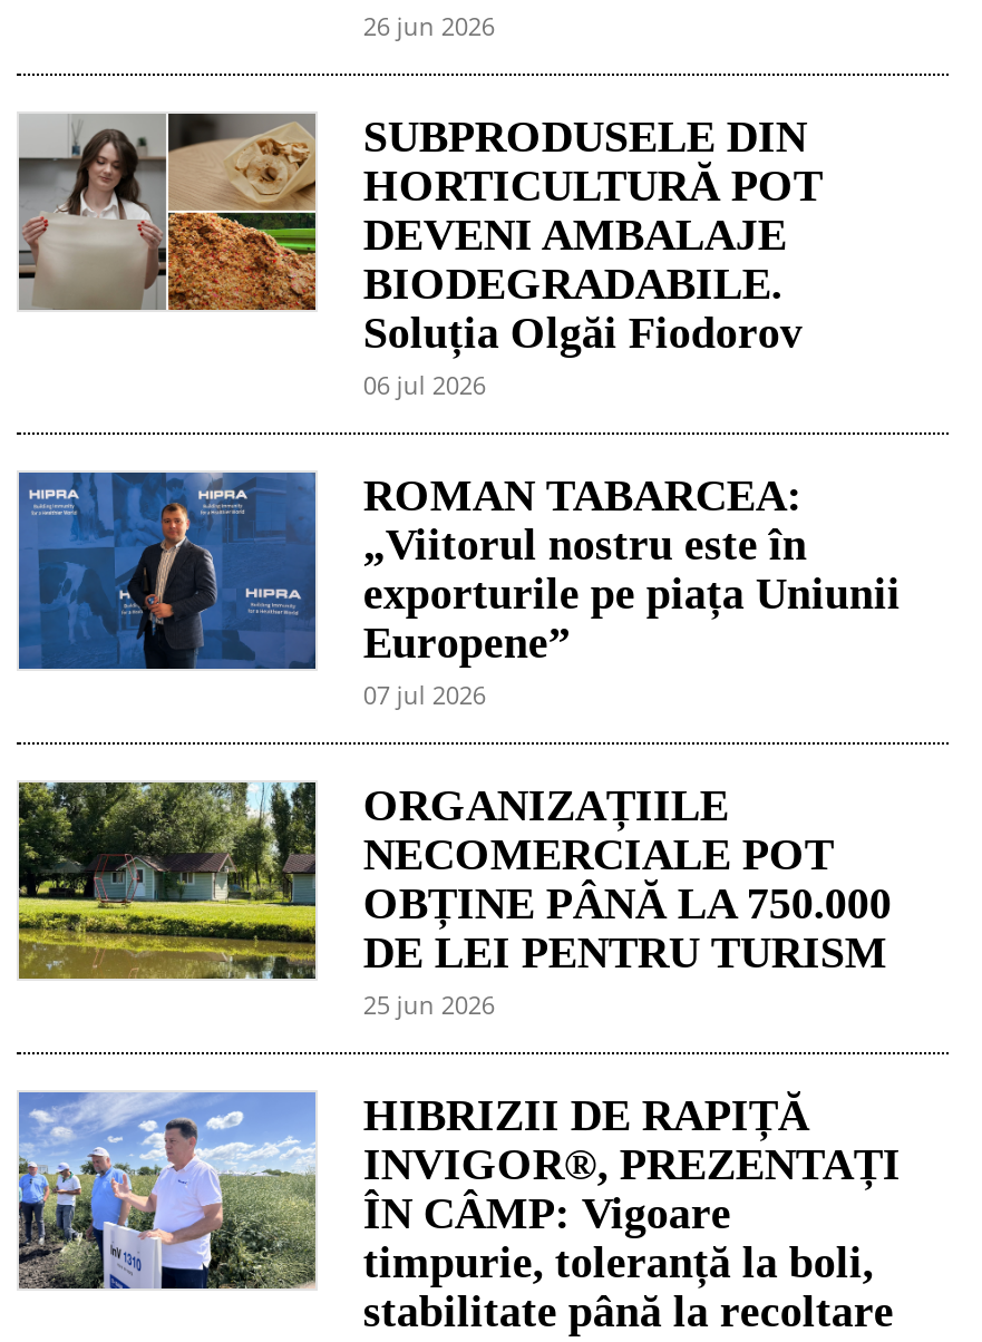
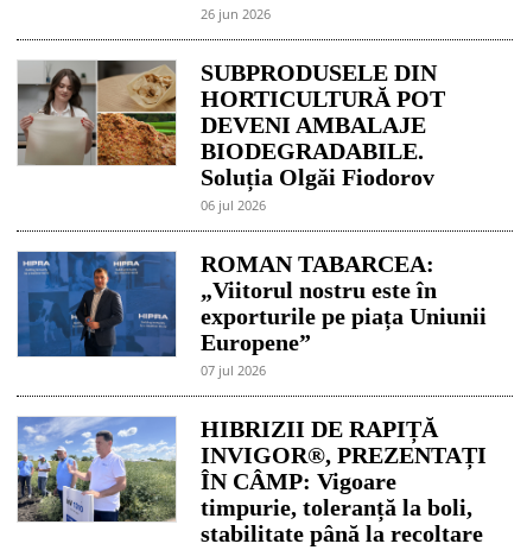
[17,780,891,1021] [image] | ORGANIZAȚIILE | NECOMERCIALE POT | OBȚINE PÂNĂ LA 750.000 | DE LEI PENTRU TURISM | 25 jun 2026 -> none

